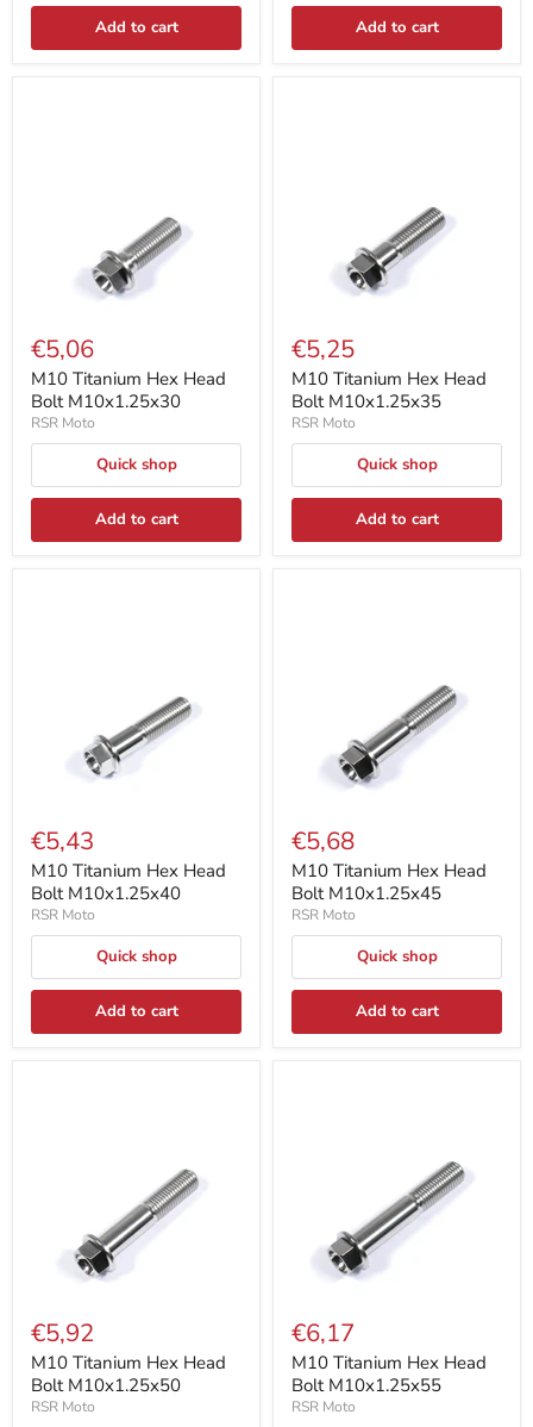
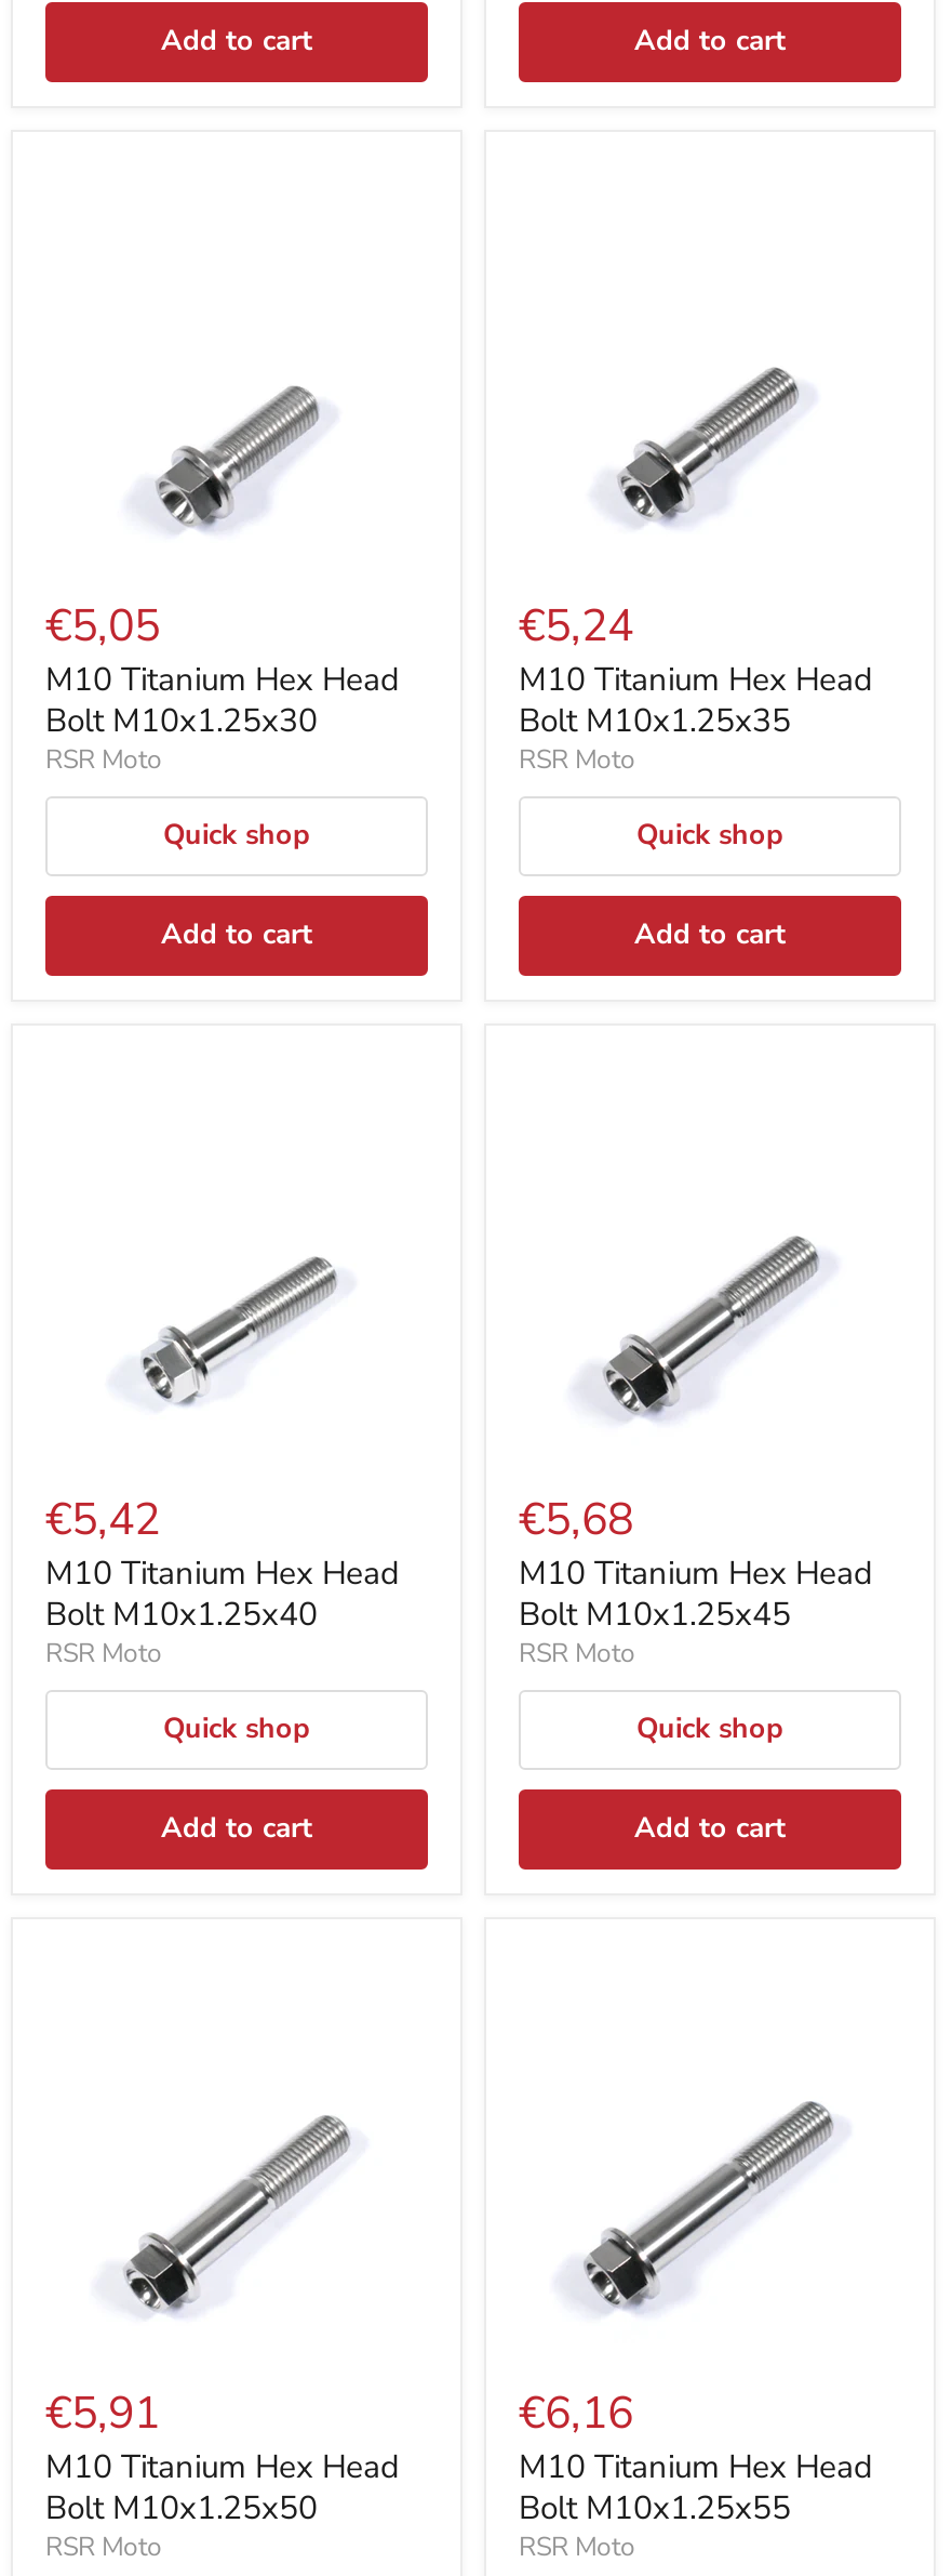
[31,332,94,365] €5,06 -> [45,594,160,655] €5,05
[291,332,355,365] €5,25 -> [519,594,633,655] €5,24
[31,824,94,857] €5,43 -> [45,1488,160,1548] €5,42
[31,1316,94,1349] €5,92 -> [45,2381,160,2442] €5,91
[291,1316,355,1349] €6,17 -> [519,2381,633,2442] €6,16

